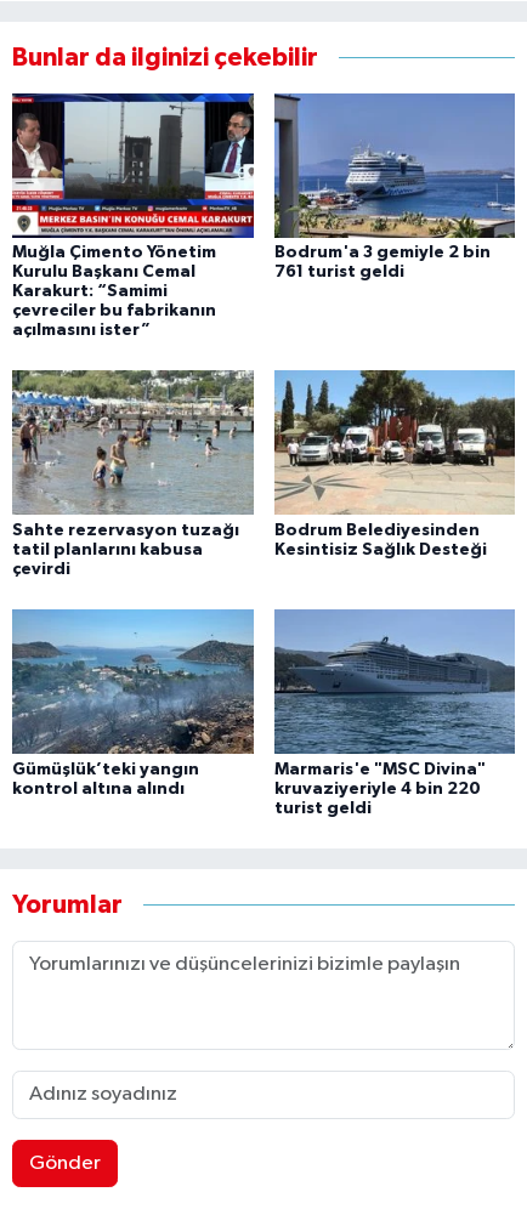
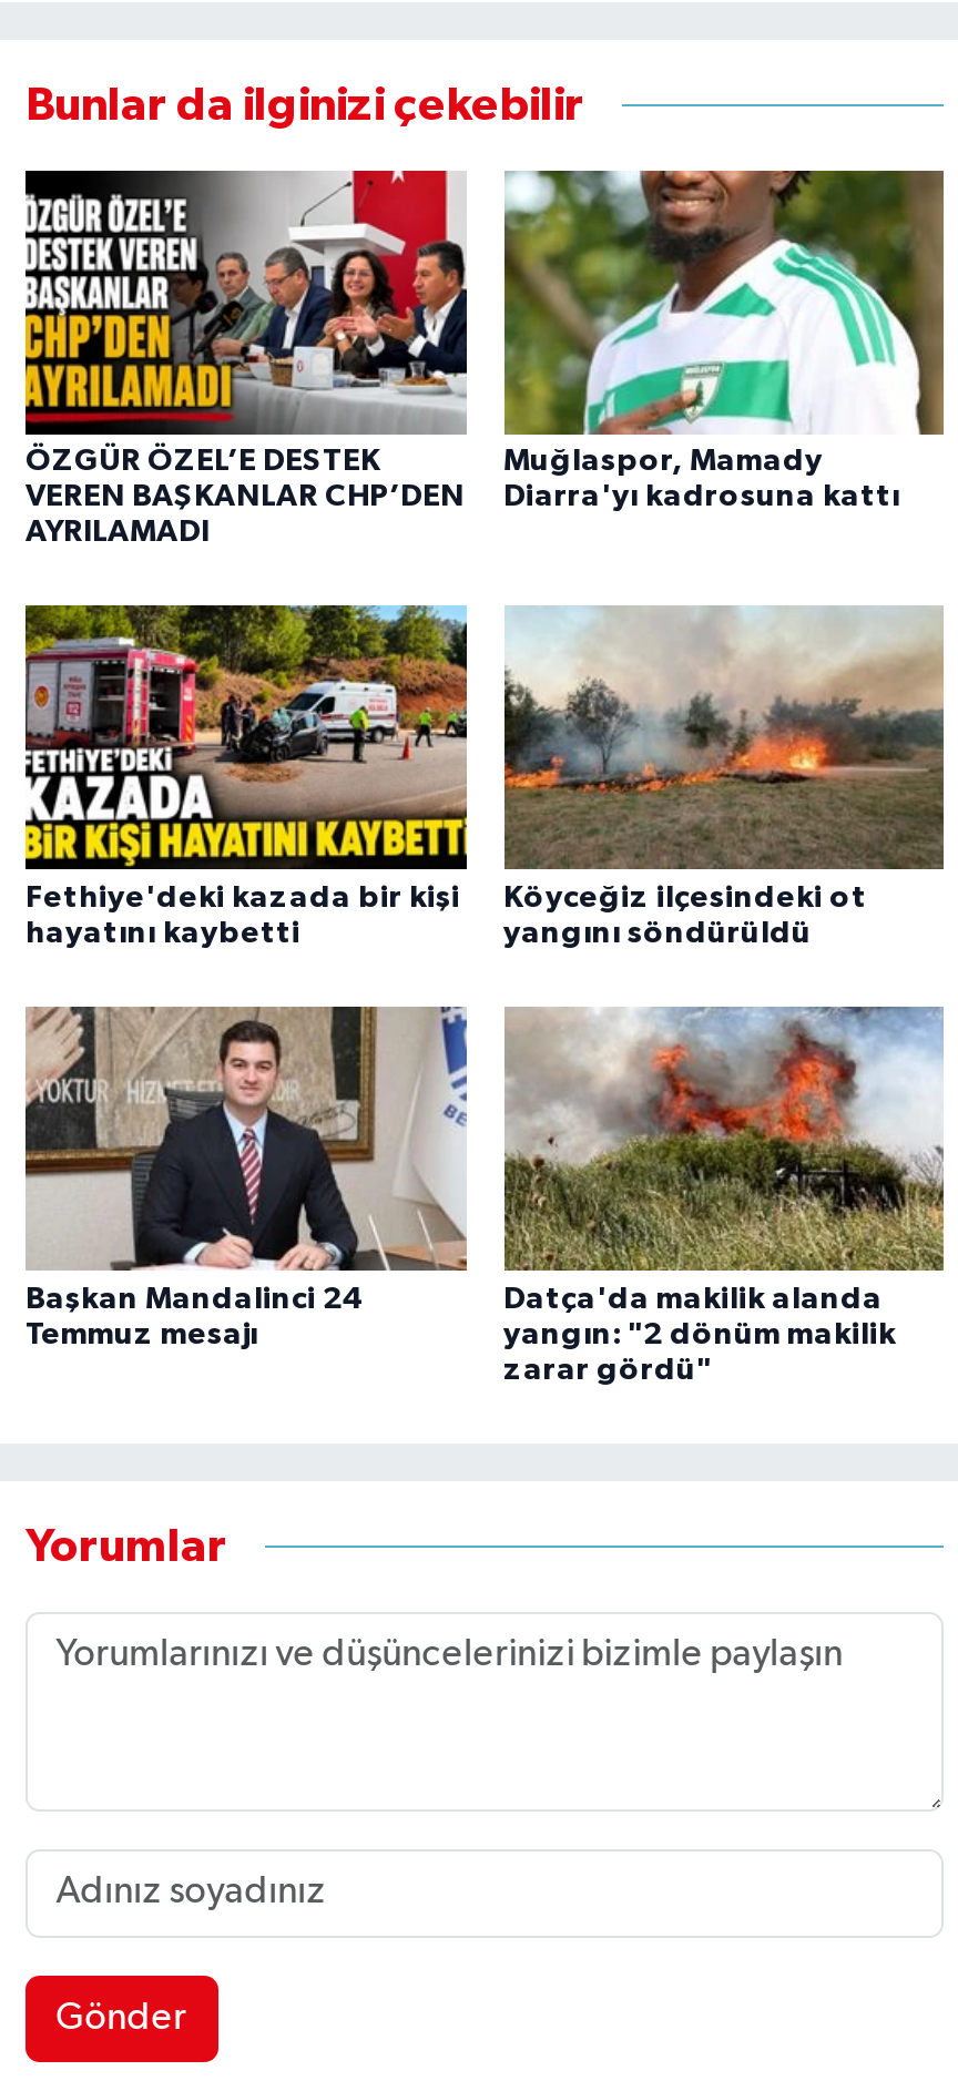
[11,92,255,338] [image] | Muğla Çimento Yönetim | Kurulu Başkanı Cemal | Karakurt: “Samimi | çevreciler bu fabrikanın | açılmasını ister” -> [23,169,469,547] [image] | ÖZGÜR ÖZEL’E DESTEK | VEREN BAŞKANLAR CHP’DEN | AYRILAMADI
[273,92,516,280] [image] | Bodrum'a 3 gemiyle 2 bin | 761 turist geldi -> [502,169,946,512] [image] | Muğlaspor, Mamady | Diarra'yı kadrosuna kattı
[12,369,254,577] [image] | Sahte rezervasyon tuzağı | tatil planlarını kabusa | çevirdi -> [23,603,469,948] [image] | Fethiye'deki kazada bir kişi | hayatını kaybetti
[273,369,515,558] [image] | Bodrum Belediyesinden | Kesintisiz Sağlık Desteği -> [502,605,944,948] [image] | Köyceğiz ilçesindeki ot | yangını söndürüldü
[12,608,255,797] [image] | Gümüşlük’teki yangın | kontrol altına alındı -> [26,1004,467,1349] [image] | Başkan Mandalinci 24 | Temmuz mesajı
[274,609,516,816] [image] | Marmaris'e "MSC Divina" | kruvaziyeriyle 4 bin 220 | turist geldi -> [503,1033,946,1385] [image] | Datça'da makilik alanda | yangın: "2 dönüm makilik | zarar gördü"

